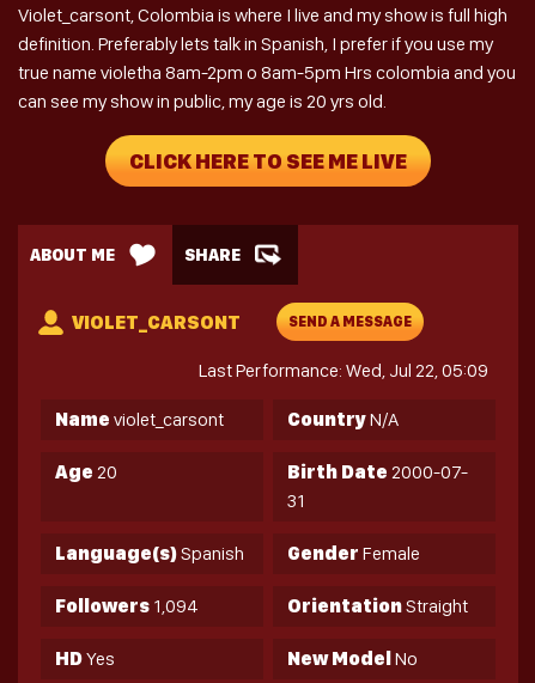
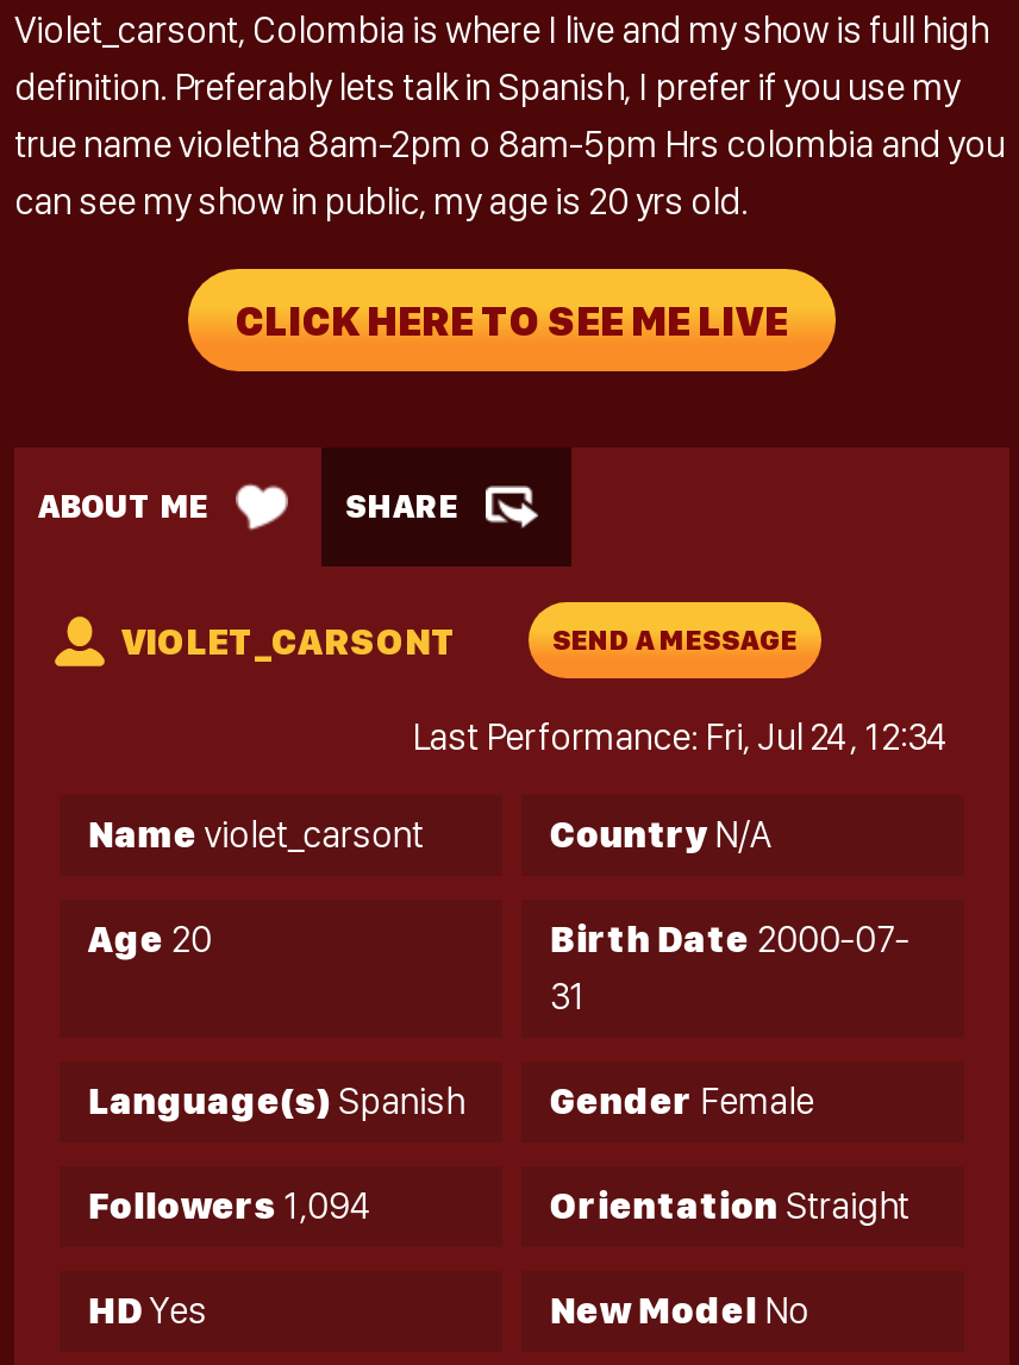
[199,359,488,382] Last Performance: Wed, Jul 22, 05:09 -> [412,715,950,760] Last Performance: Fri, Jul 24, 12:34

